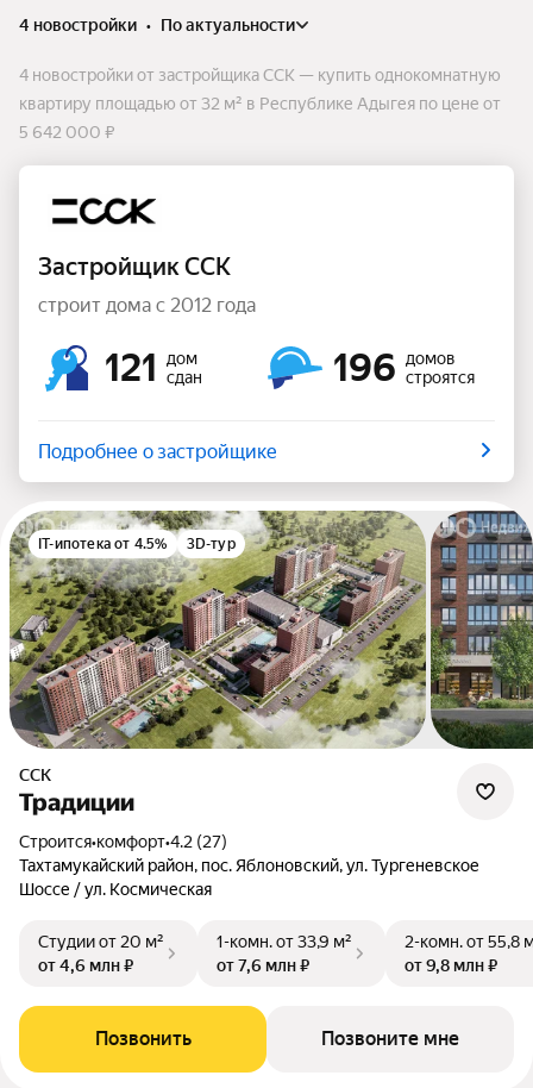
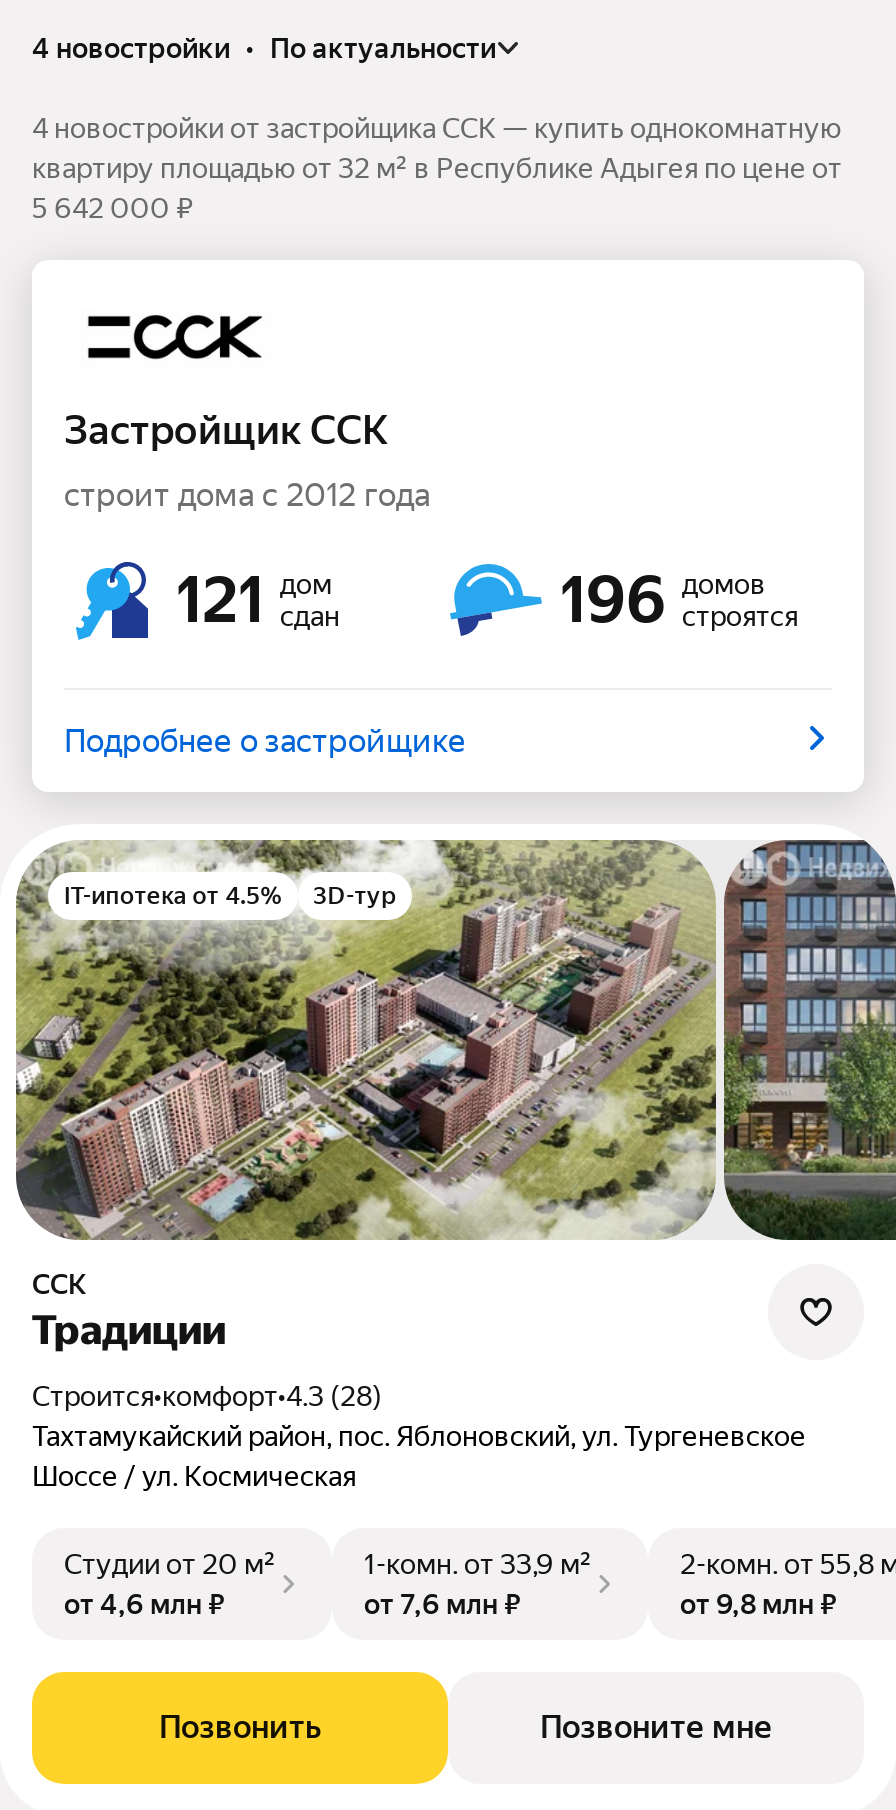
[30,832,227,851] Строится•комфорт•4.2 (27) -> [50,1380,382,1412] Строится•комфорт•4.3 (28)

